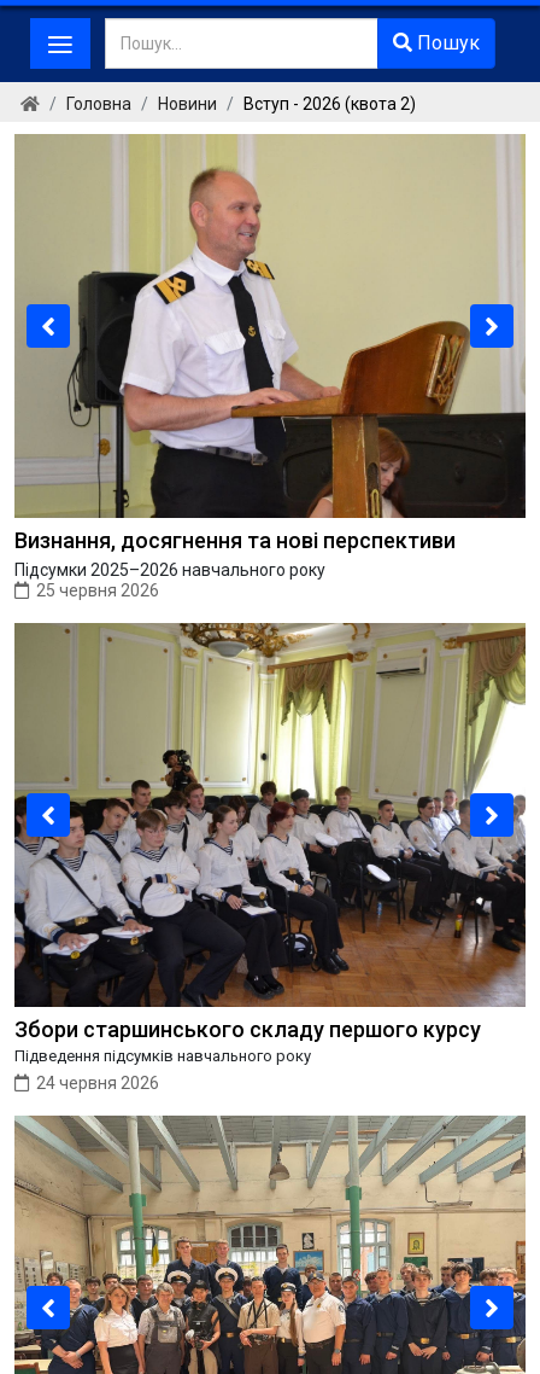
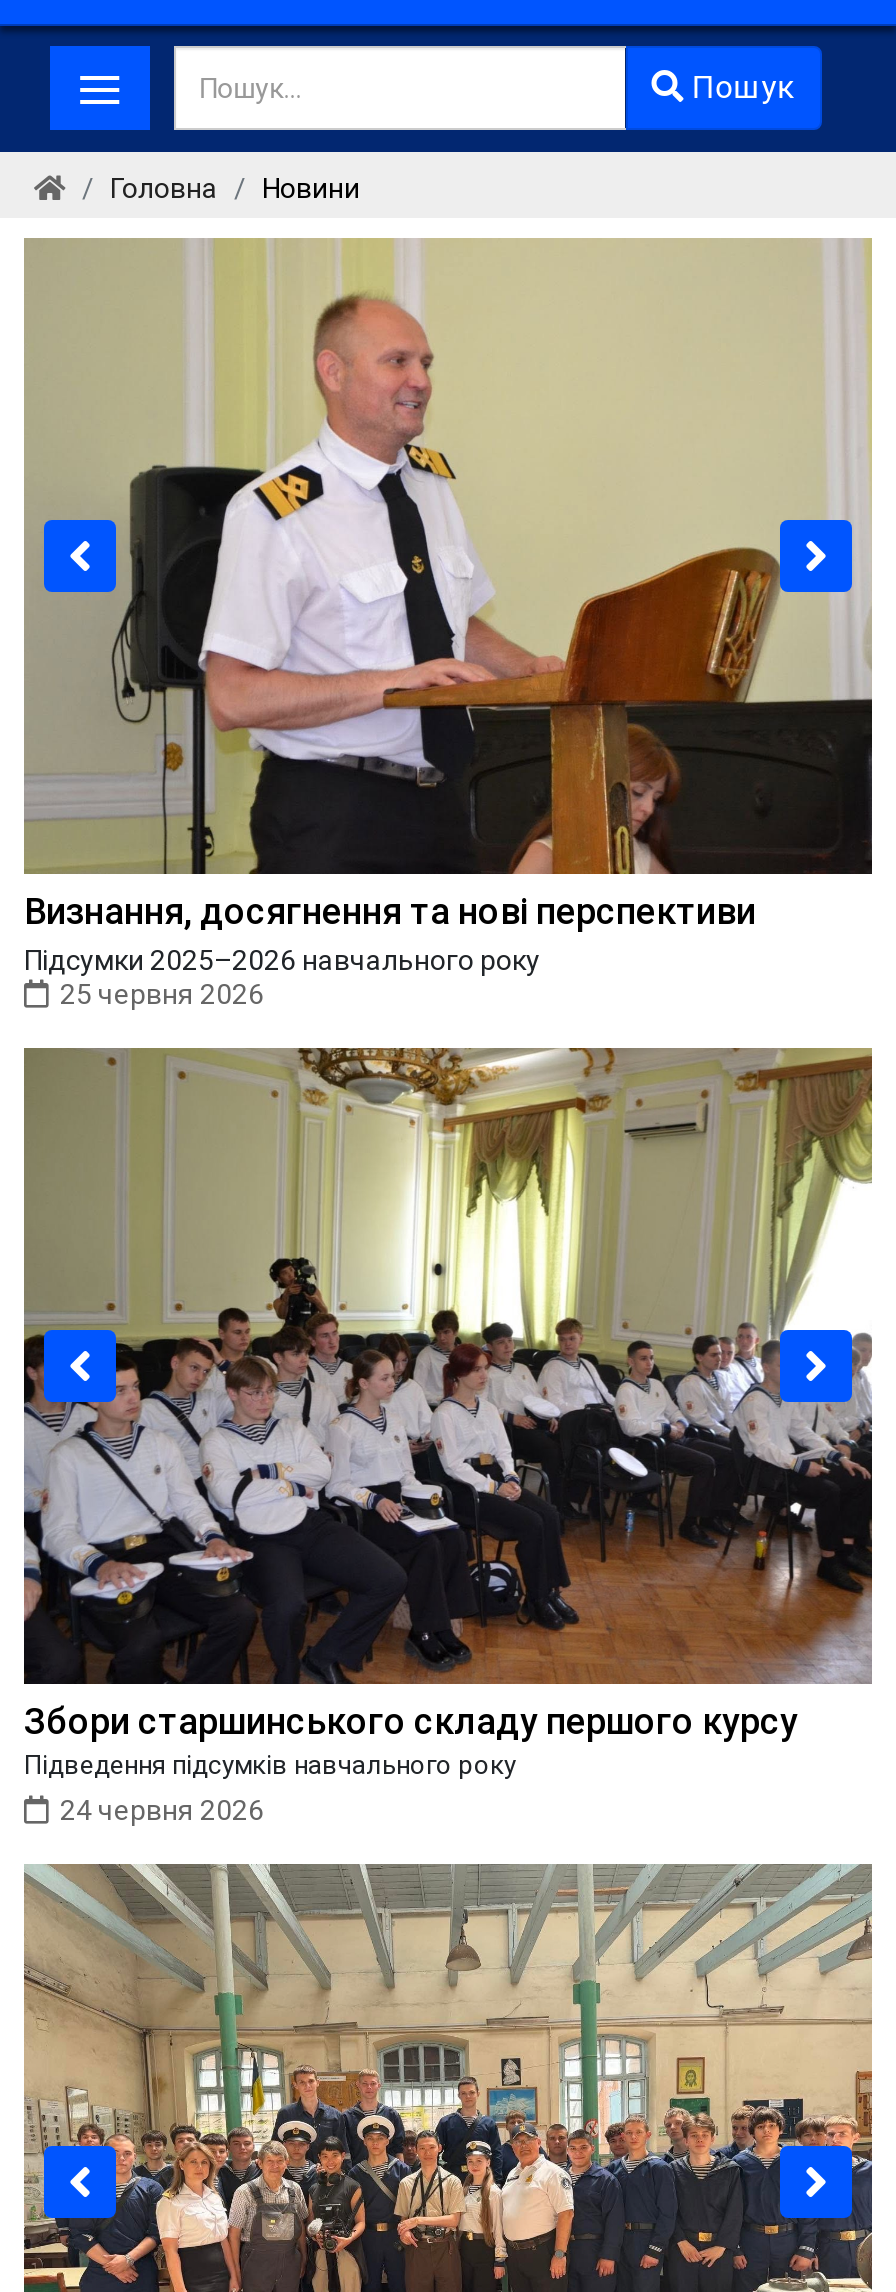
[243,94,416,113] Вступ - 2026 (квота 2) -> none

